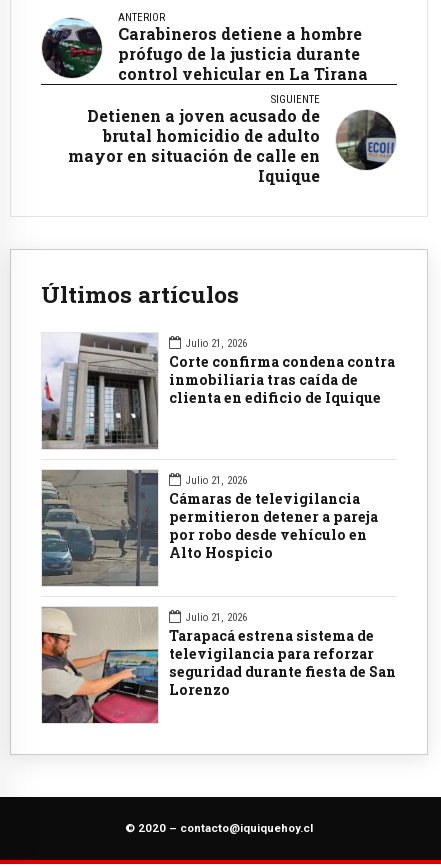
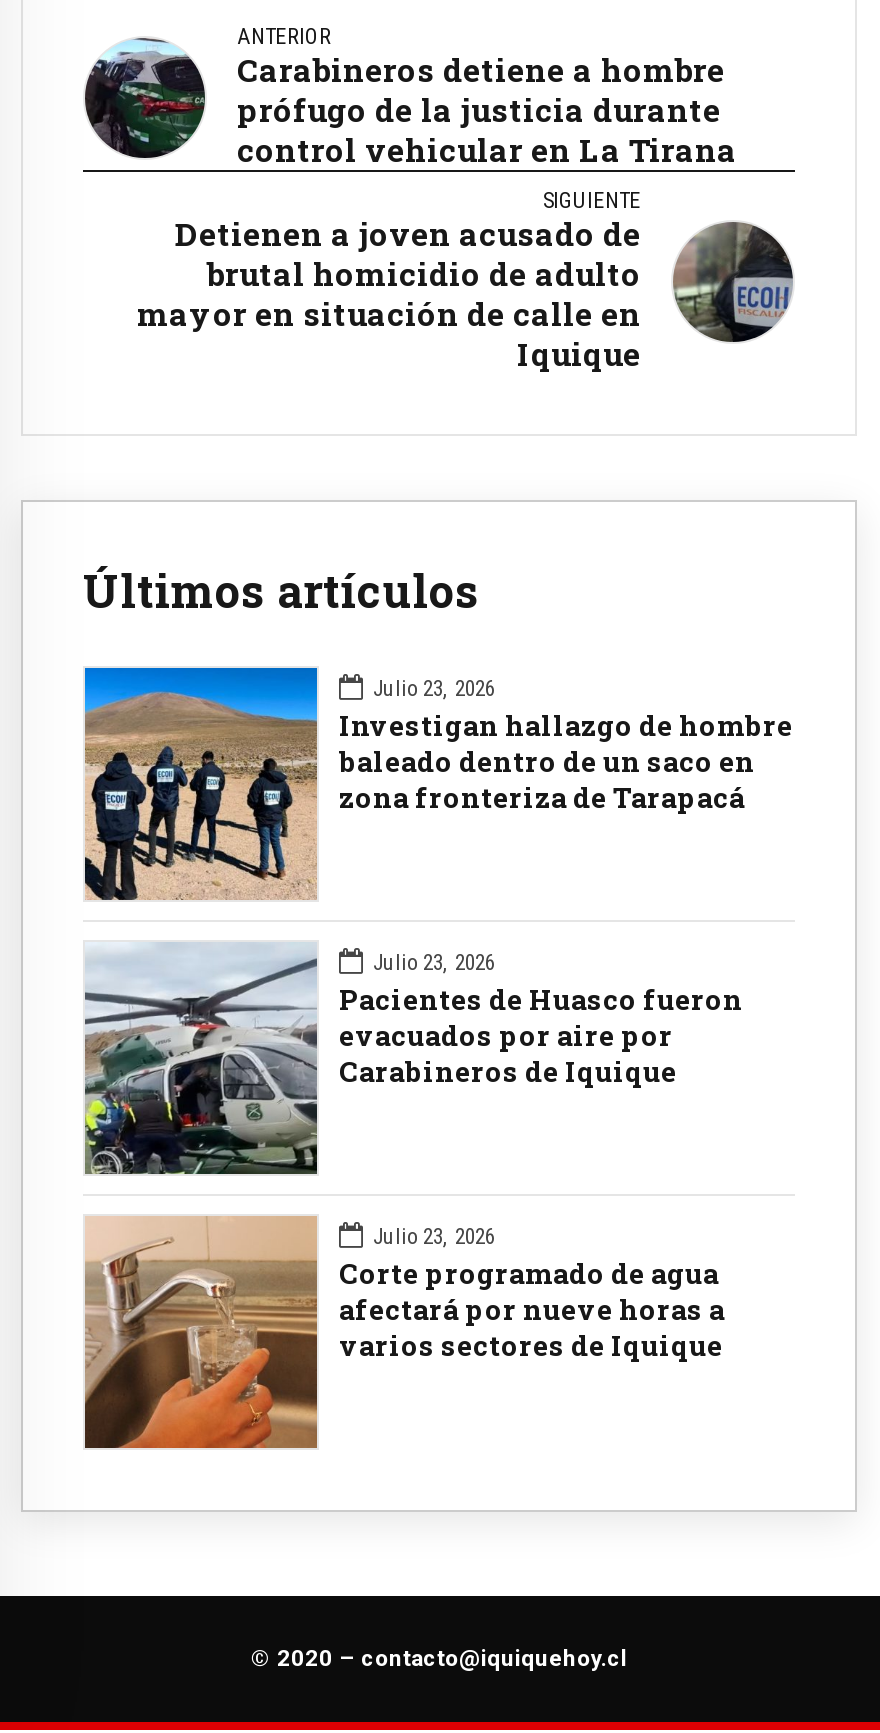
[41,332,395,449] [image] | Julio 21, 2026 | Corte confirma condena contra | inmobiliaria tras caída de | clienta en edificio de Iquique -> [83,666,793,900] [image] | Julio 23, 2026 | Investigan hallazgo de hombre | baleado dentro de un saco en | zona fronteriza de Tarapacá
[41,469,378,586] [image] | Julio 21, 2026 | Cámaras de televigilancia | permitieron detener a pareja | por robo desde vehículo en | Alto Hospicio -> [83,942,743,1174] [image] | Julio 23, 2026 | Pacientes de Huasco fueron | evacuados por aire por | Carabineros de Iquique
[42,607,396,724] [image] | Julio 21, 2026 | Tarapacá estrena sistema de | televigilancia para reforzar | seguridad durante fiesta de San | Lorenzo -> [83,1218,725,1450] [image] | Julio 23, 2026 | Corte programado de agua | afectará por nueve horas a | varios sectores de Iquique

